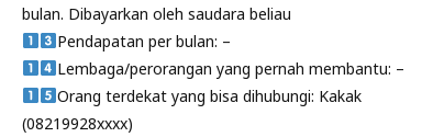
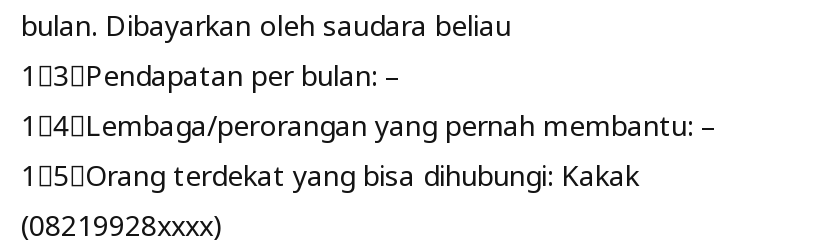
[57,30,231,51] Pendapatan per bulan: – -> [21,56,401,94] 1⃣3⃣Pendapatan per bulan: –
[57,58,404,79] Lembaga/perorangan yang pernah membantu: – -> [21,106,717,144] 1⃣4⃣Lembaga/perorangan yang pernah membantu: –
[57,85,361,106] Orang terdekat yang bisa dihubungi: Kakak -> [21,156,639,194] 1⃣5⃣Orang terdekat yang bisa dihubungi: Kakak

